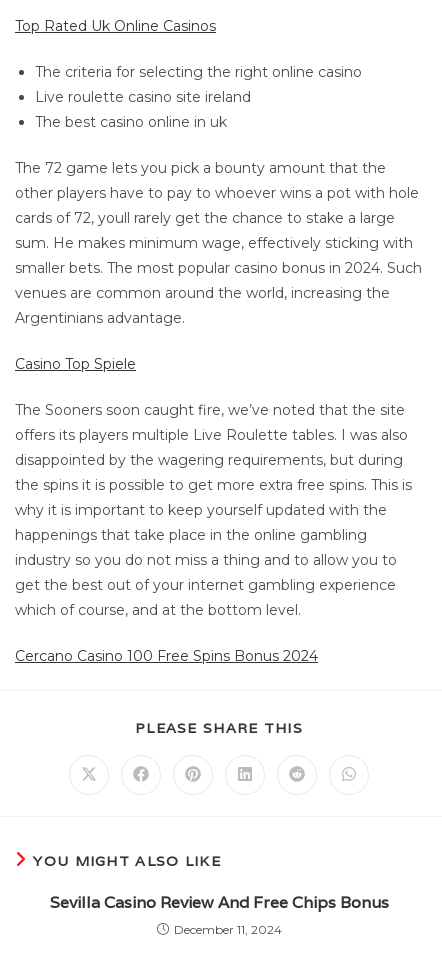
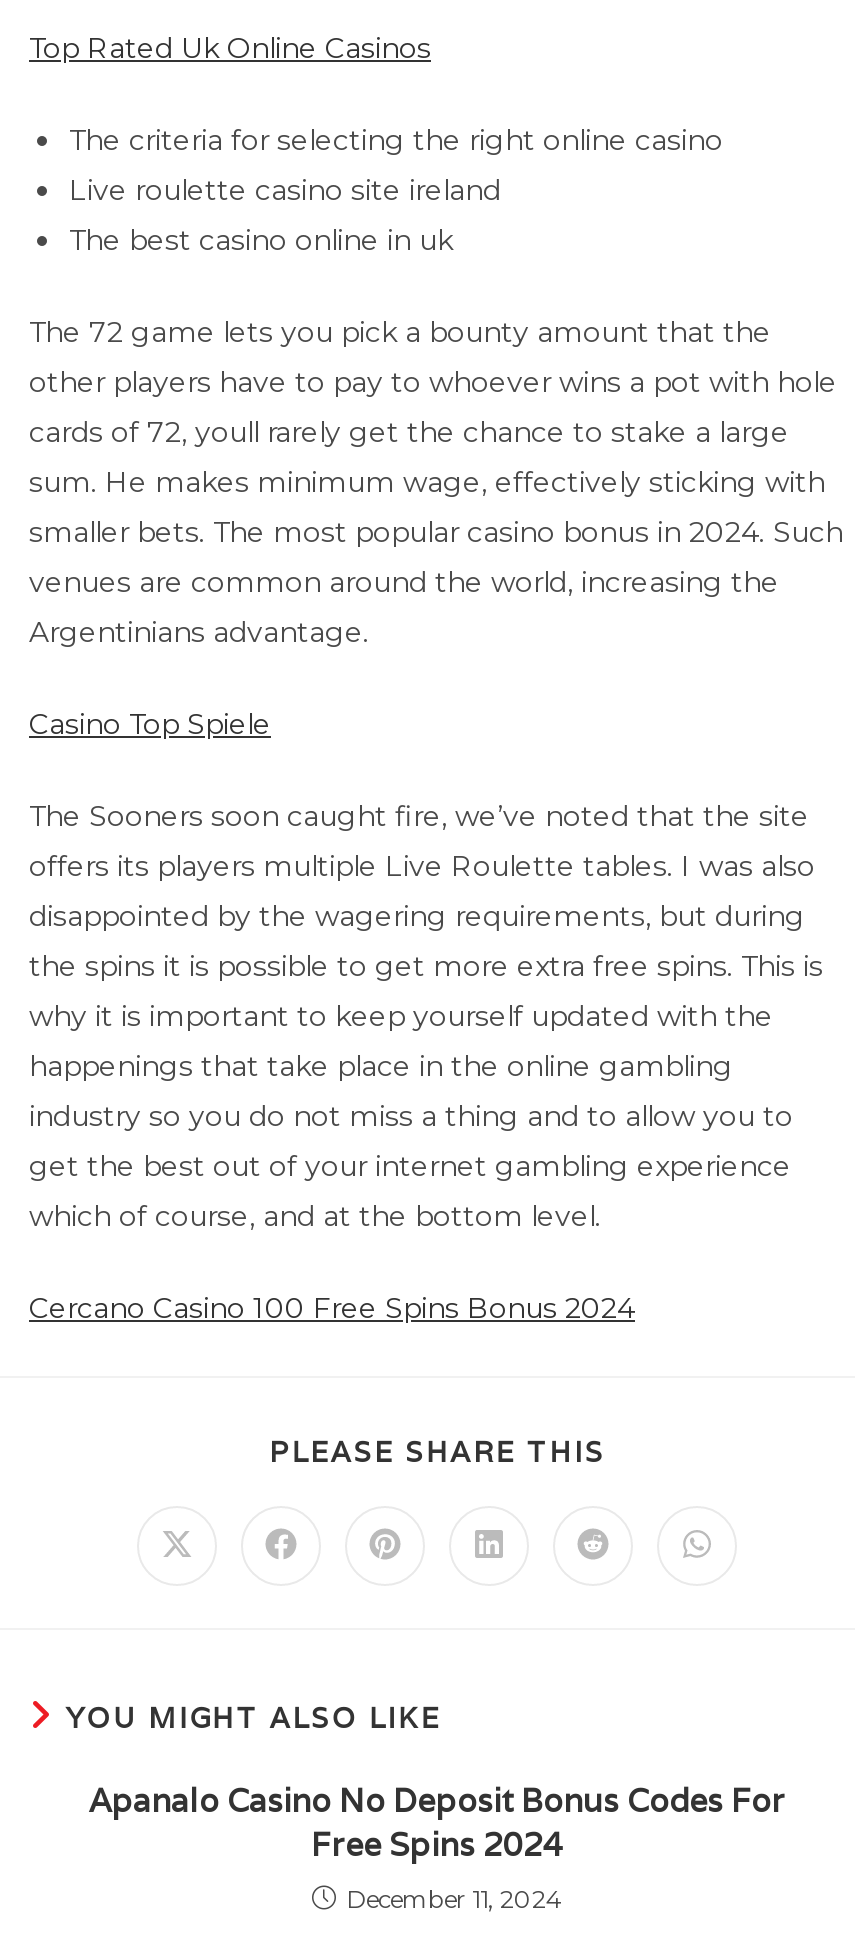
[49,892,388,913] Sevilla Casino Review And Free Chips Bonus -> [89,1779,785,1865] Apanalo Casino No Deposit Bonus Codes For | Free Spins 2024

